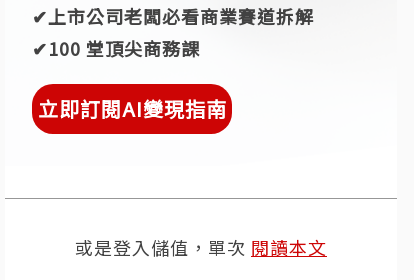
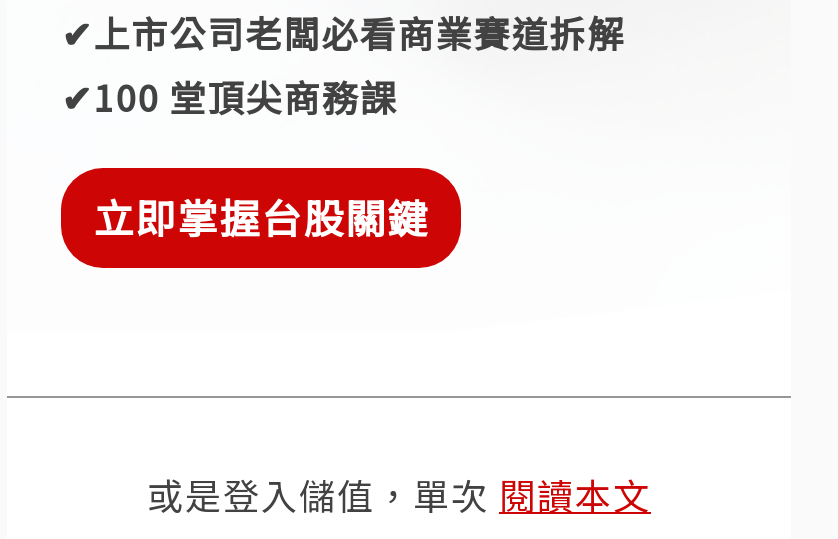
[38,94,227,123] 立即訂閱AI變現指南 -> [93,188,429,246] 立即掌握台股關鍵

